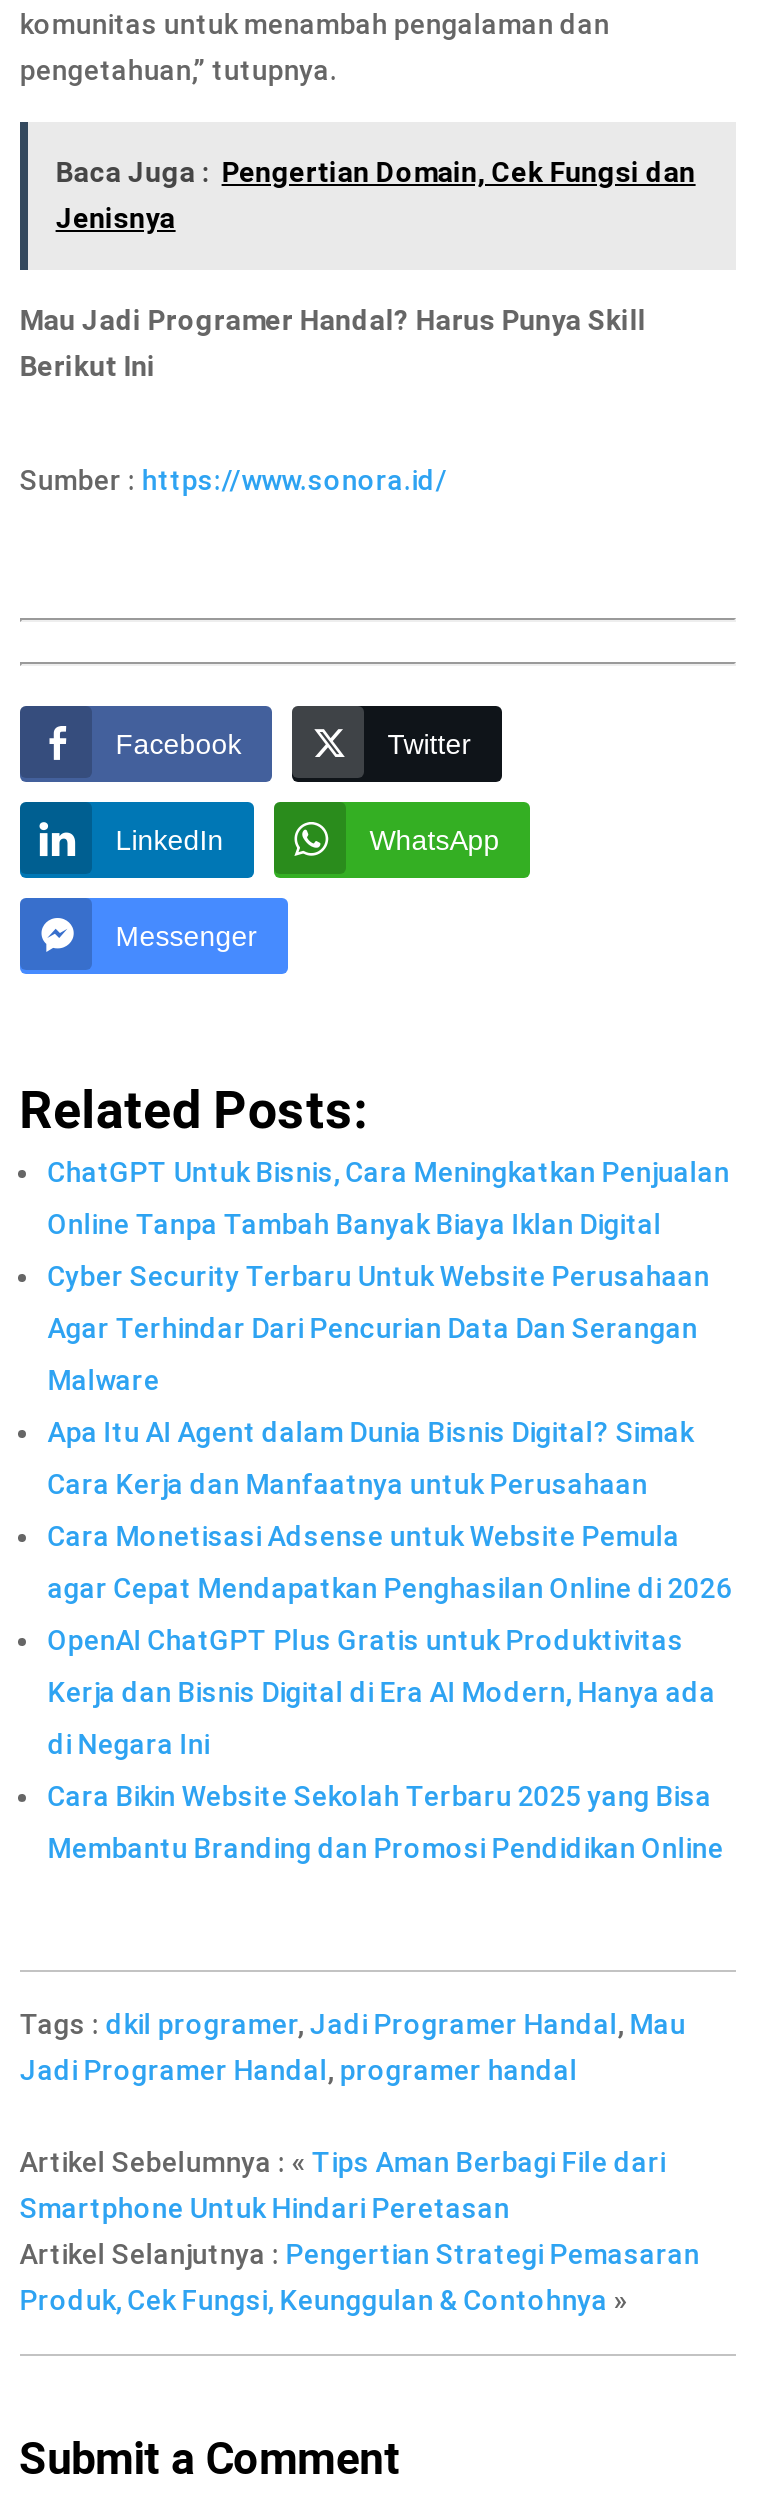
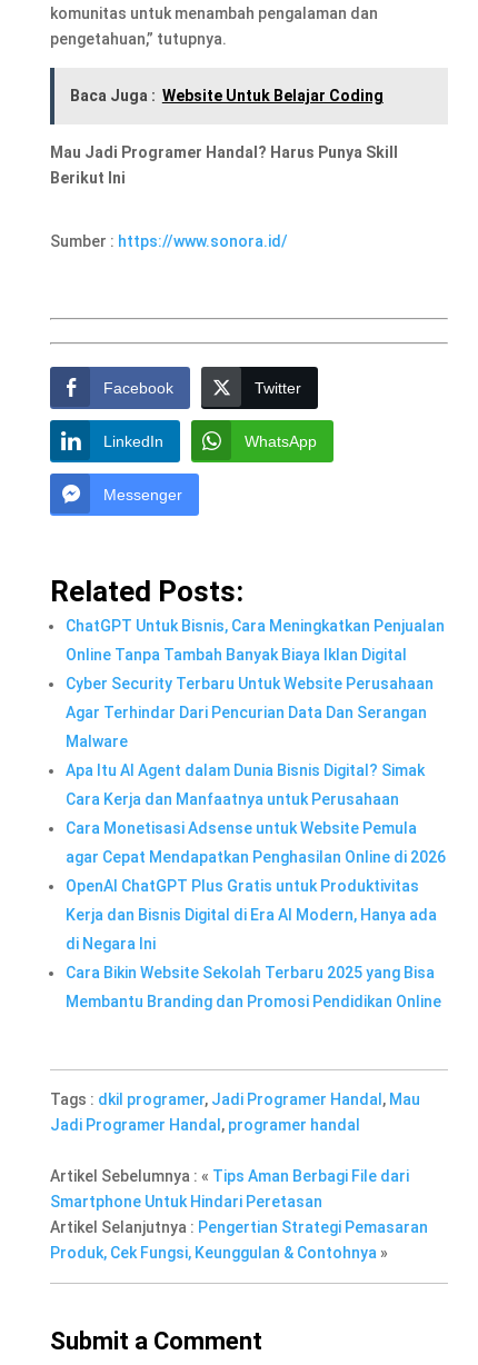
[56,156,696,234] Baca Juga : Pengertian Domain, Cek Fungsi dan | Jenisnya -> [70,87,383,104] Baca Juga : Website Untuk Belajar Coding

